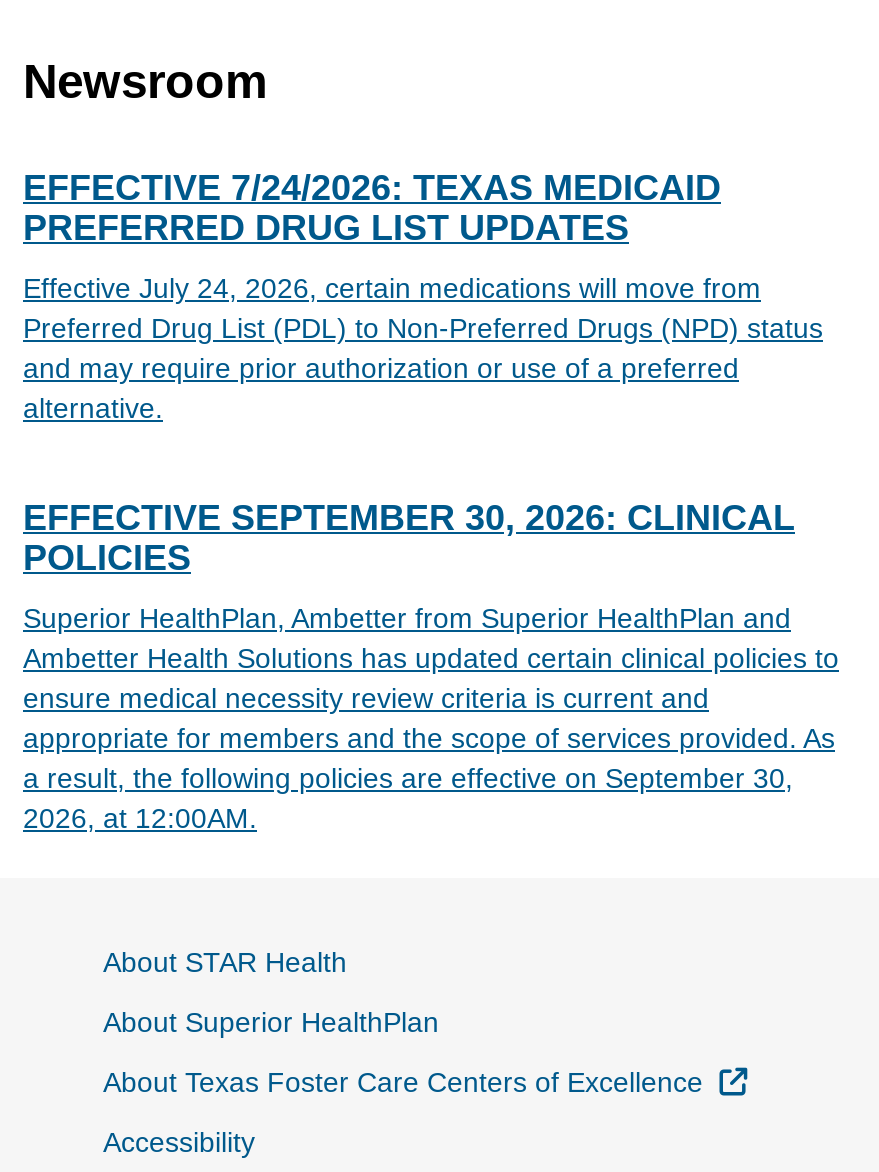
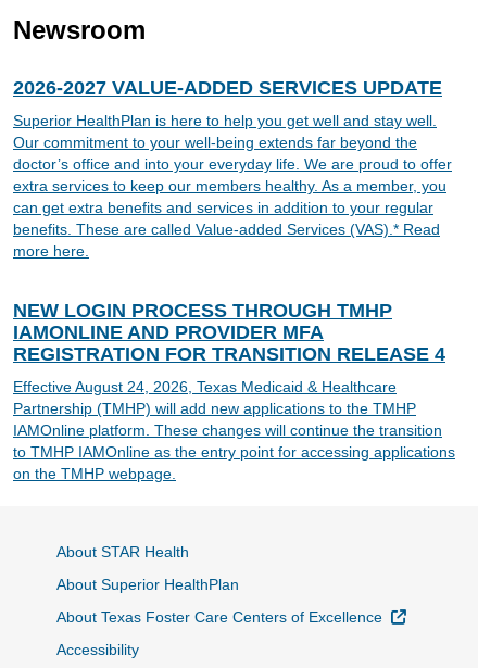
[23,168,721,248] EFFECTIVE 7/24/2026: TEXAS MEDICAID | PREFERRED DRUG LIST UPDATES -> [13,77,442,99] 2026-2027 VALUE-ADDED SERVICES UPDATE
[23,272,823,424] Effective July 24, 2026, certain medications will move from | Preferred Drug List (PDL) to Non-Preferred Drugs (NPD) status | and may require prior authorization or use of a preferred | alternative. -> [13,112,452,260] Superior HealthPlan is here to help you get well and stay well. | Our commitment to your well-being extends far beyond the | doctor’s office and into your everyday life. We are proud to offer | extra services to keep our members healthy. As a member, you | can get extra benefits and services in addition to your regular | benefits. These are called Value-added Services (VAS).* Read | more here.
[23,498,795,578] EFFECTIVE SEPTEMBER 30, 2026: CLINICAL | POLICIES -> [13,300,445,365] NEW LOGIN PROCESS THROUGH TMHP | IAMONLINE AND PROVIDER MFA | REGISTRATION FOR TRANSITION RELEASE 4
[23,602,839,834] Superior HealthPlan, Ambetter from Superior HealthPlan and | Ambetter Health Solutions has updated certain clinical policies to | ensure medical necessity review criteria is current and | appropriate for members and the scope of services provided. As | a result, the following policies are effective on September 30, | 2026, at 12:00AM. -> [13,378,455,482] Effective August 24, 2026, Texas Medicaid & Healthcare | Partnership (TMHP) will add new applications to the TMHP | IAMOnline platform. These changes will continue the transition | to TMHP IAMOnline as the entry point for accessing applications | on the TMHP webpage.

